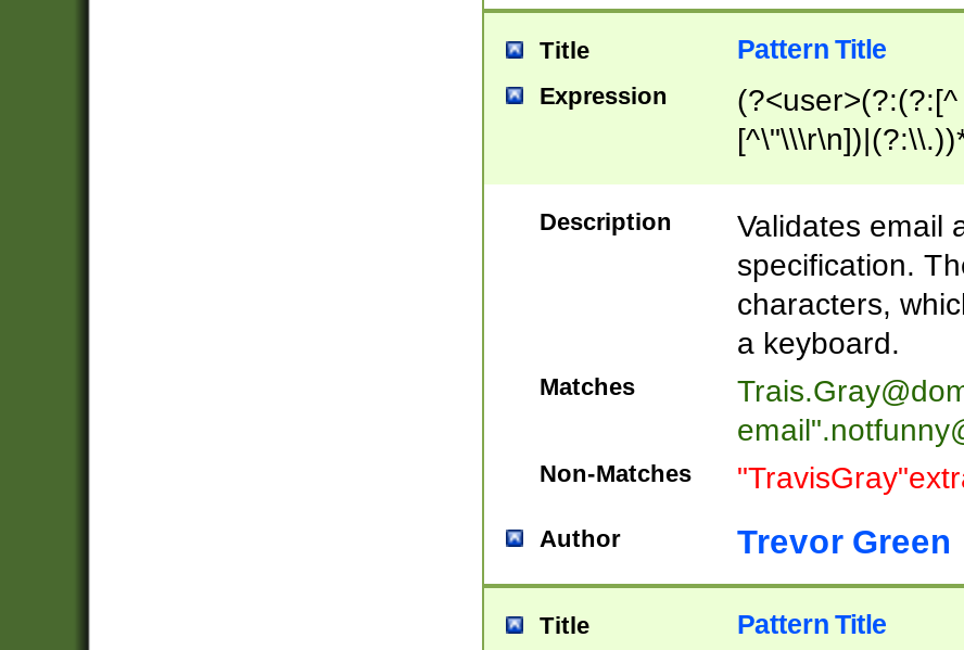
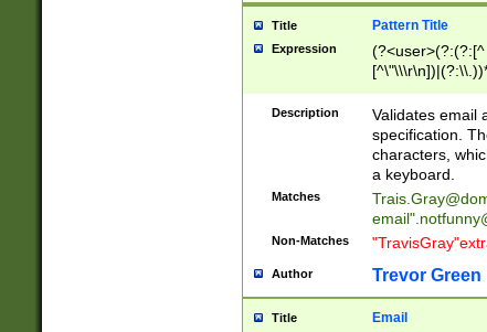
[737,610,887,641] Pattern Title -> [372,310,407,326] Email

